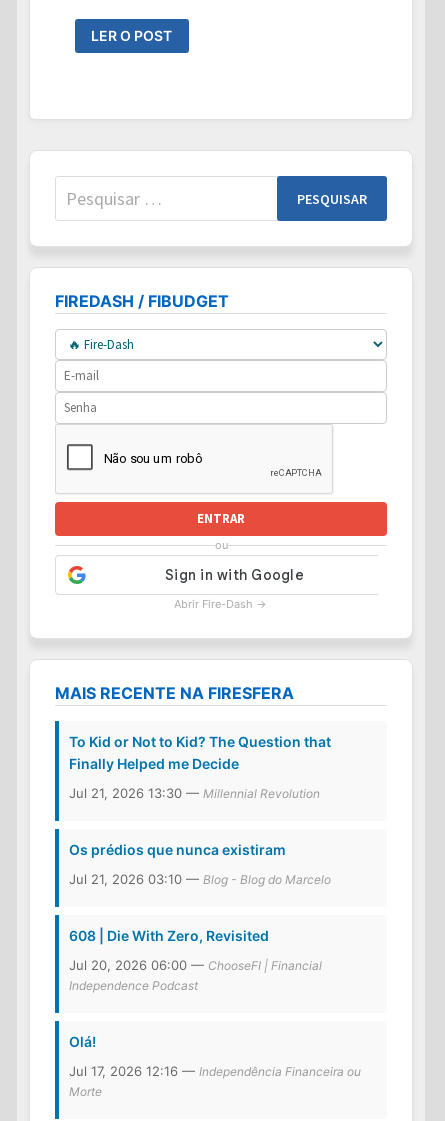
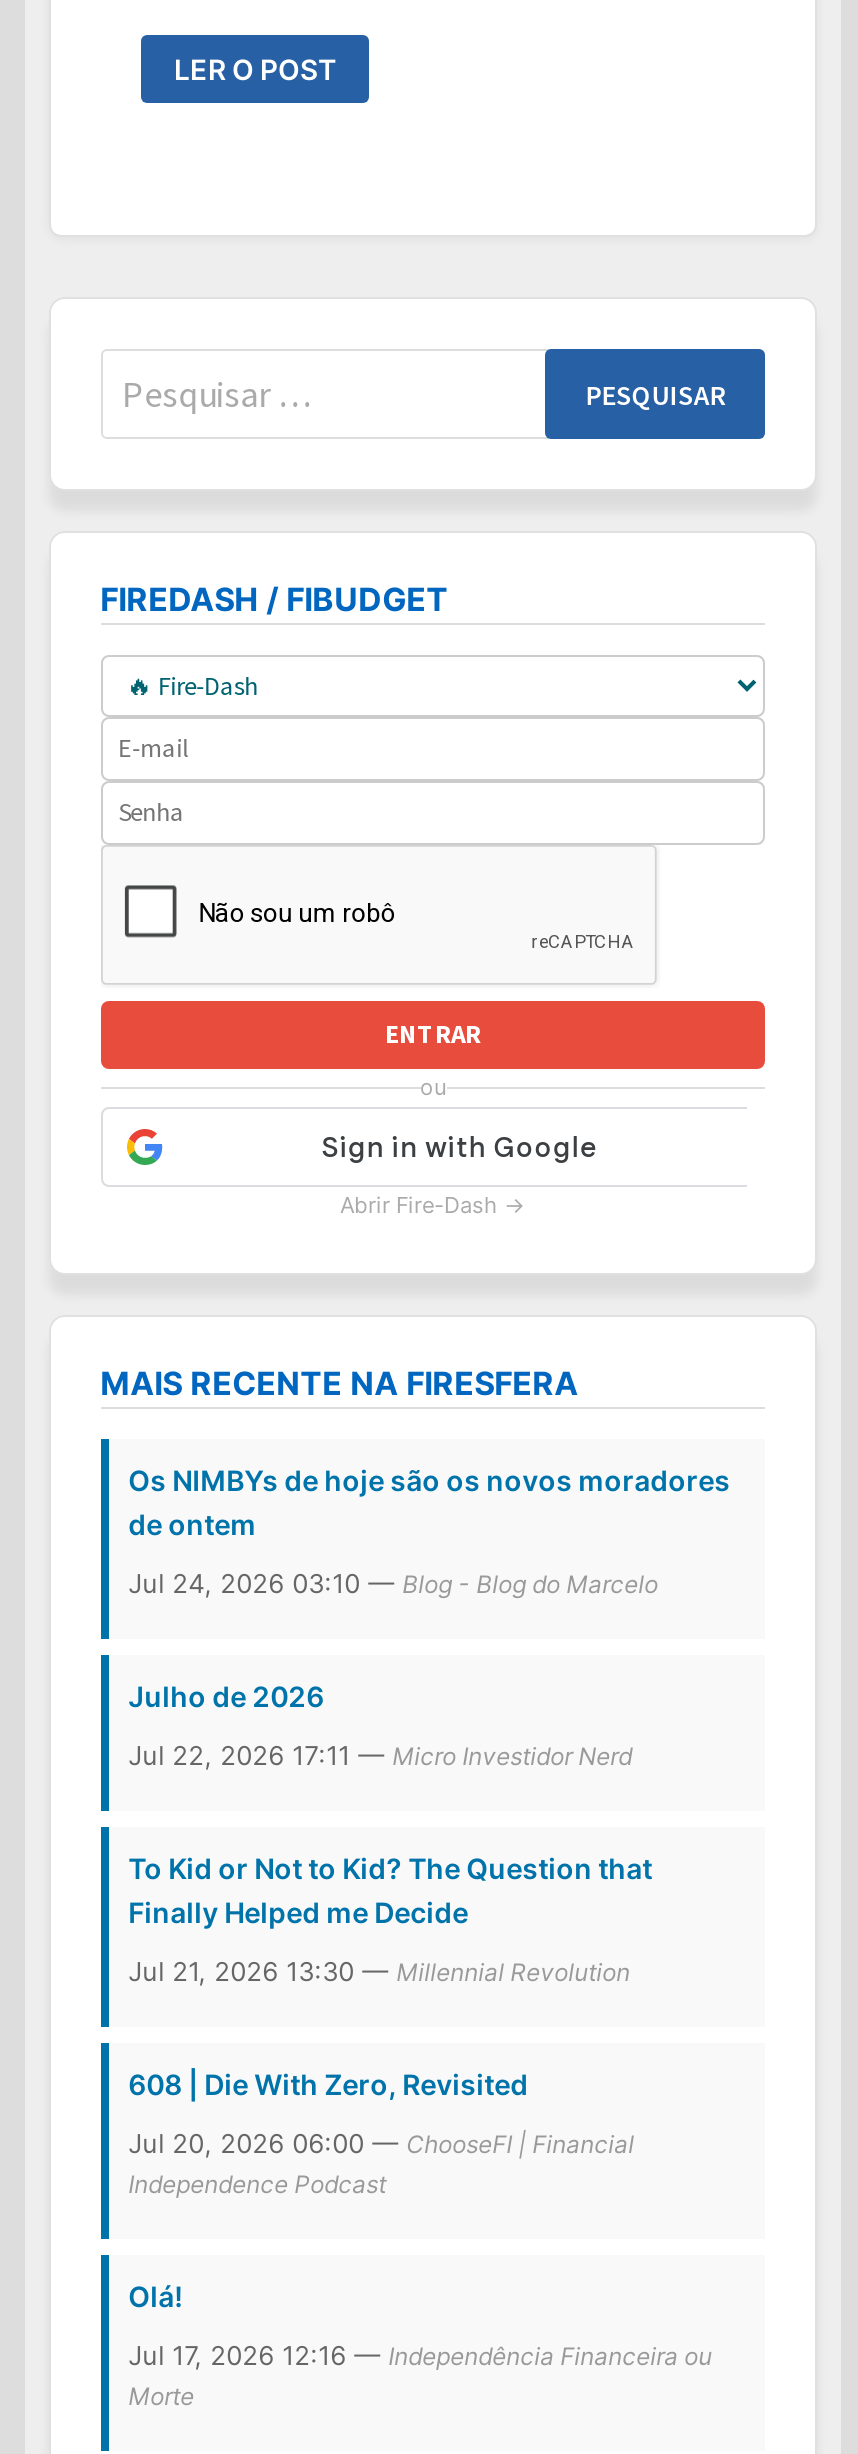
none -> [128,1464,730,1772] Os NIMBYs de hoje são os novos moradores | de ontem | Jul 24, 2026 03:10 — Blog - Blog do Marcelo | Julho de 2026 | Jul 22, 2026 17:11 — Micro Investidor Nerd
moved [69,733,331,801] -> [128,1852,652,1988]: To Kid or Not to Kid? The Question that | Finally Helped me Decide | Jul 21, 2026 13:30 — Millennial Revolution
[69,841,331,887] Os prédios que nunca existiram | Jul 21, 2026 03:10 — Blog - Blog do Marcelo -> none

